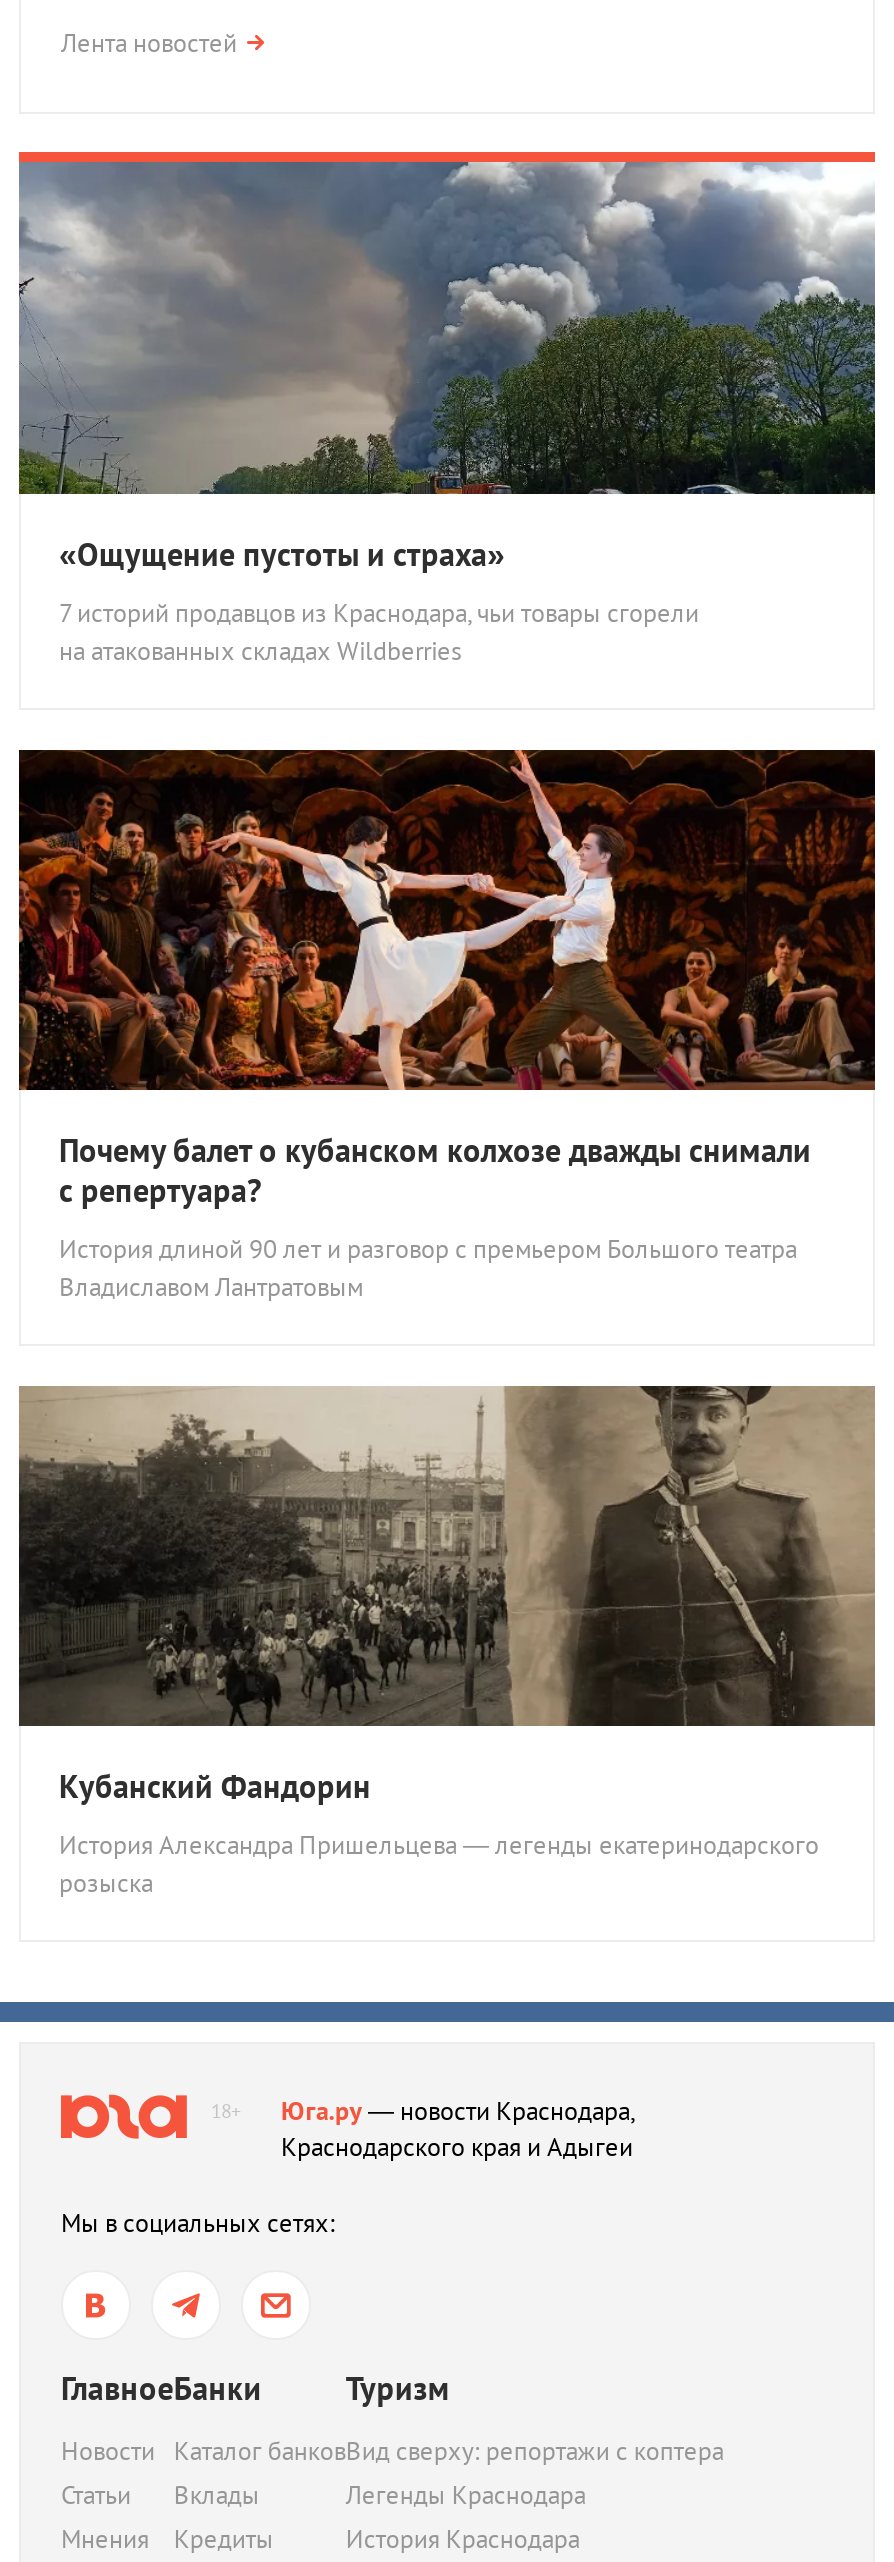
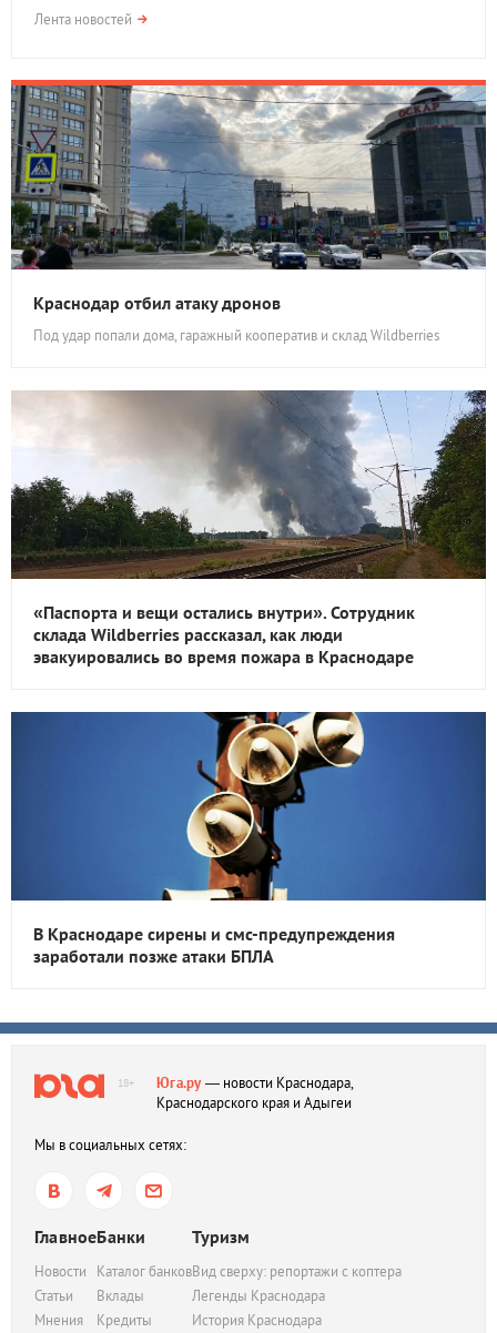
[19,160,875,668] [image] | «Ощущение пустоты и страха» | 7 историй продавцов из Краснодара, чьи товары сгорели | на атакованных складах Wildberries -> [11,84,487,345] [image] | Краснодар отбил атаку дронов | Под удар попали дома, гаражный кооператив и склад Wildberries
[17,748,877,1304] [image] | Почему балет о кубанском колхозе дважды снимали | с репертуара? | История длиной 90 лет и разговор с премьером Большого театра | Владиславом Лантратовым -> [11,389,487,668] [image] | «Паспорта и вещи остались внутри». Сотрудник | склада Wildberries рассказал, как люди | эвакуировались во время пожара в Краснодаре
[17,1384,877,1900] [image] | Кубанский Фандорин | История Александра Пришельцева — легенды екатеринодарского | розыска -> [10,711,487,967] [image] | В Краснодаре сирены и смс-предупреждения | заработали позже атаки БПЛА

